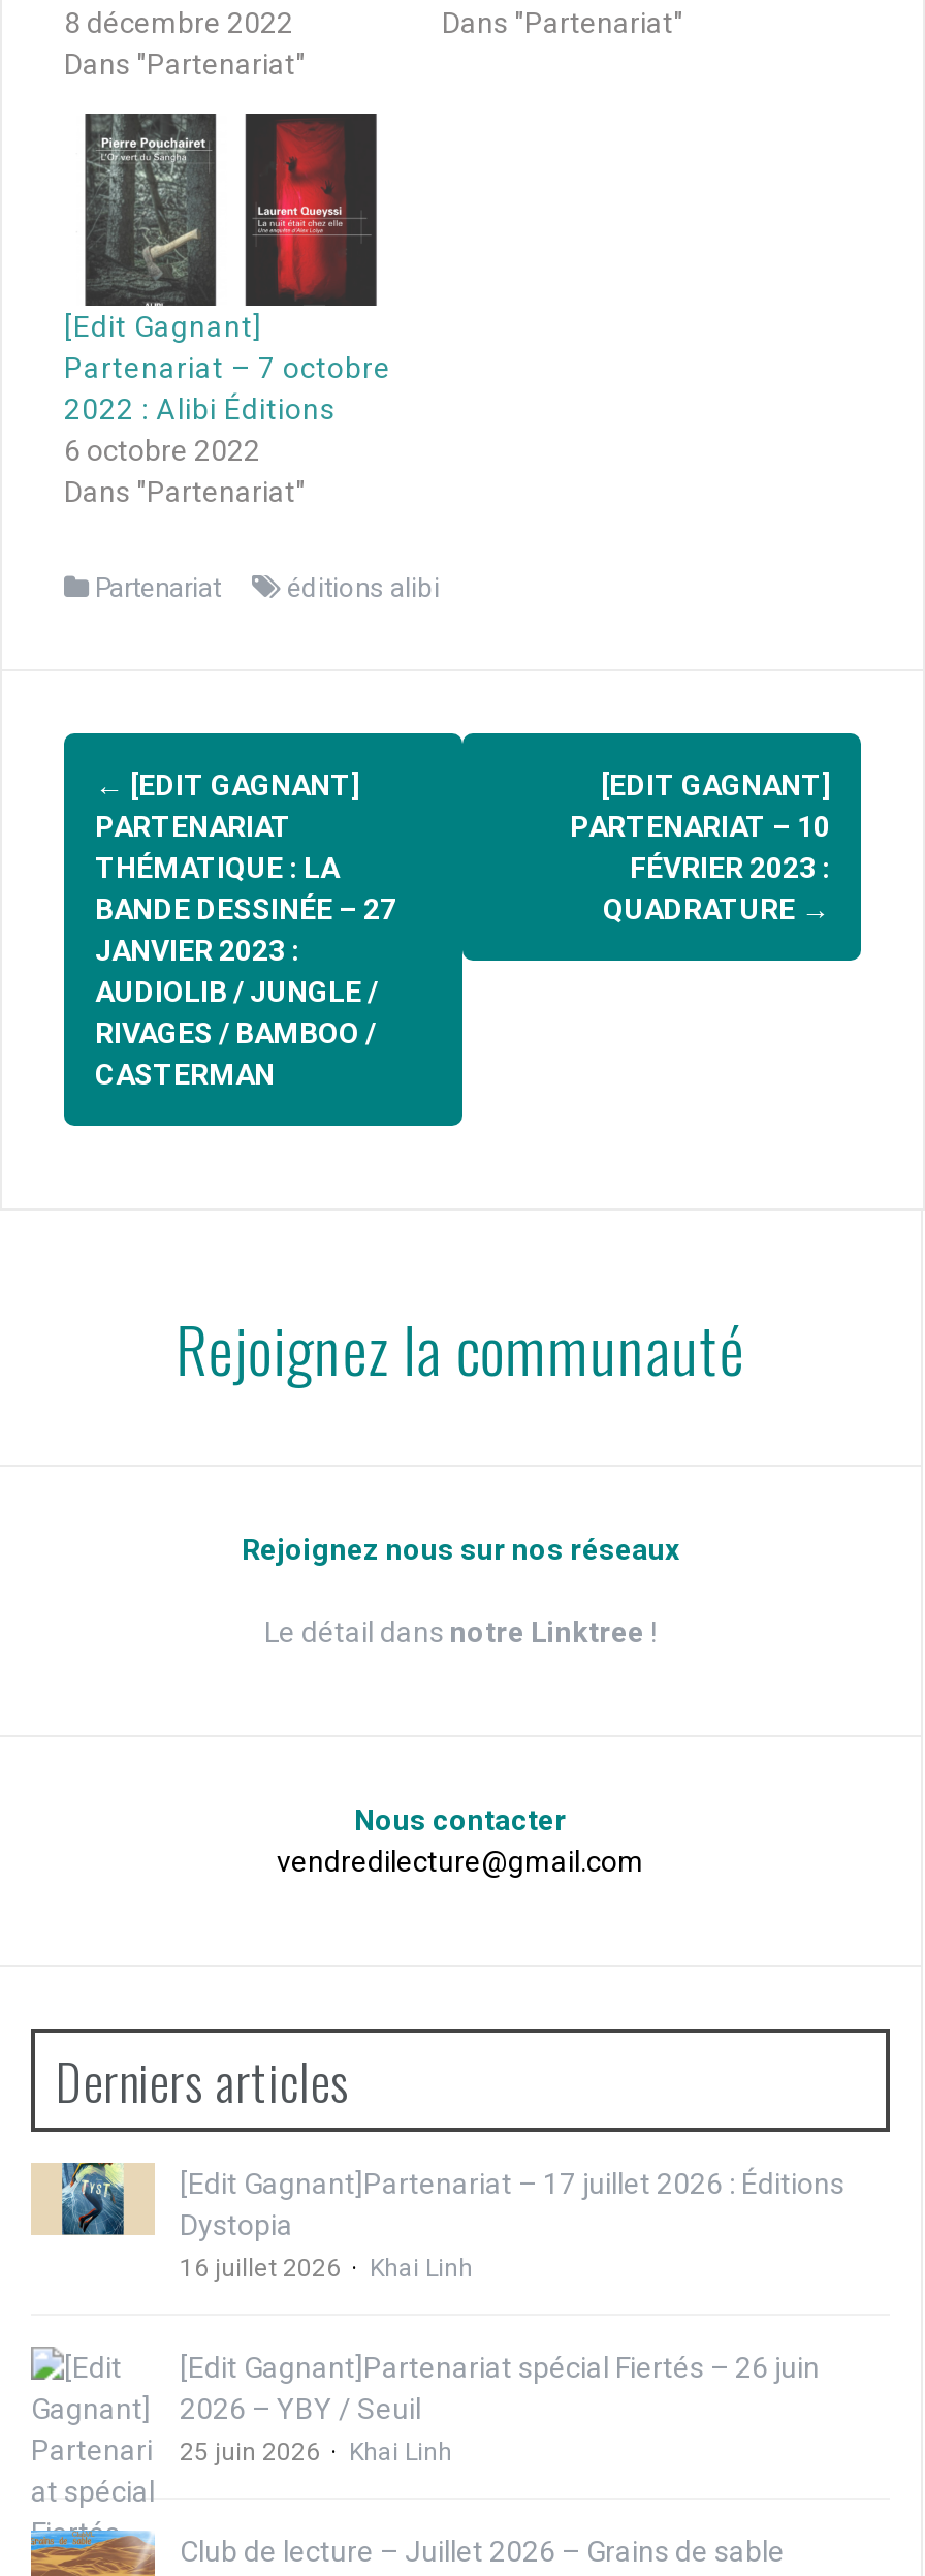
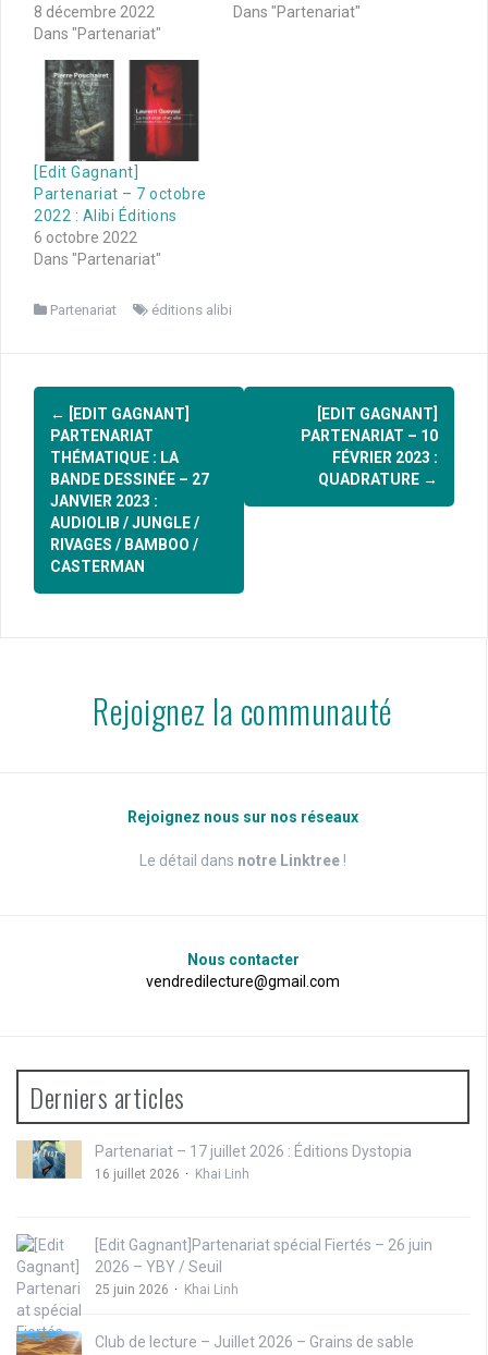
[180,2167,844,2242] [Edit Gagnant]Partenariat – 17 juillet 2026 : Éditions | Dystopia -> [95,1143,412,1160] Partenariat – 17 juillet 2026 : Éditions Dystopia
moved [180,2254,473,2283] -> [95,1167,249,1182]: 16 juillet 2026 | Khai Linh

